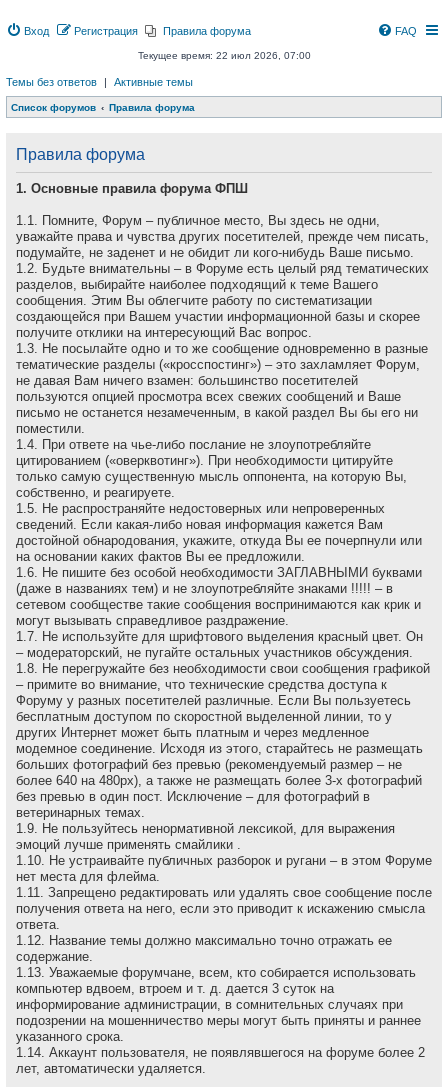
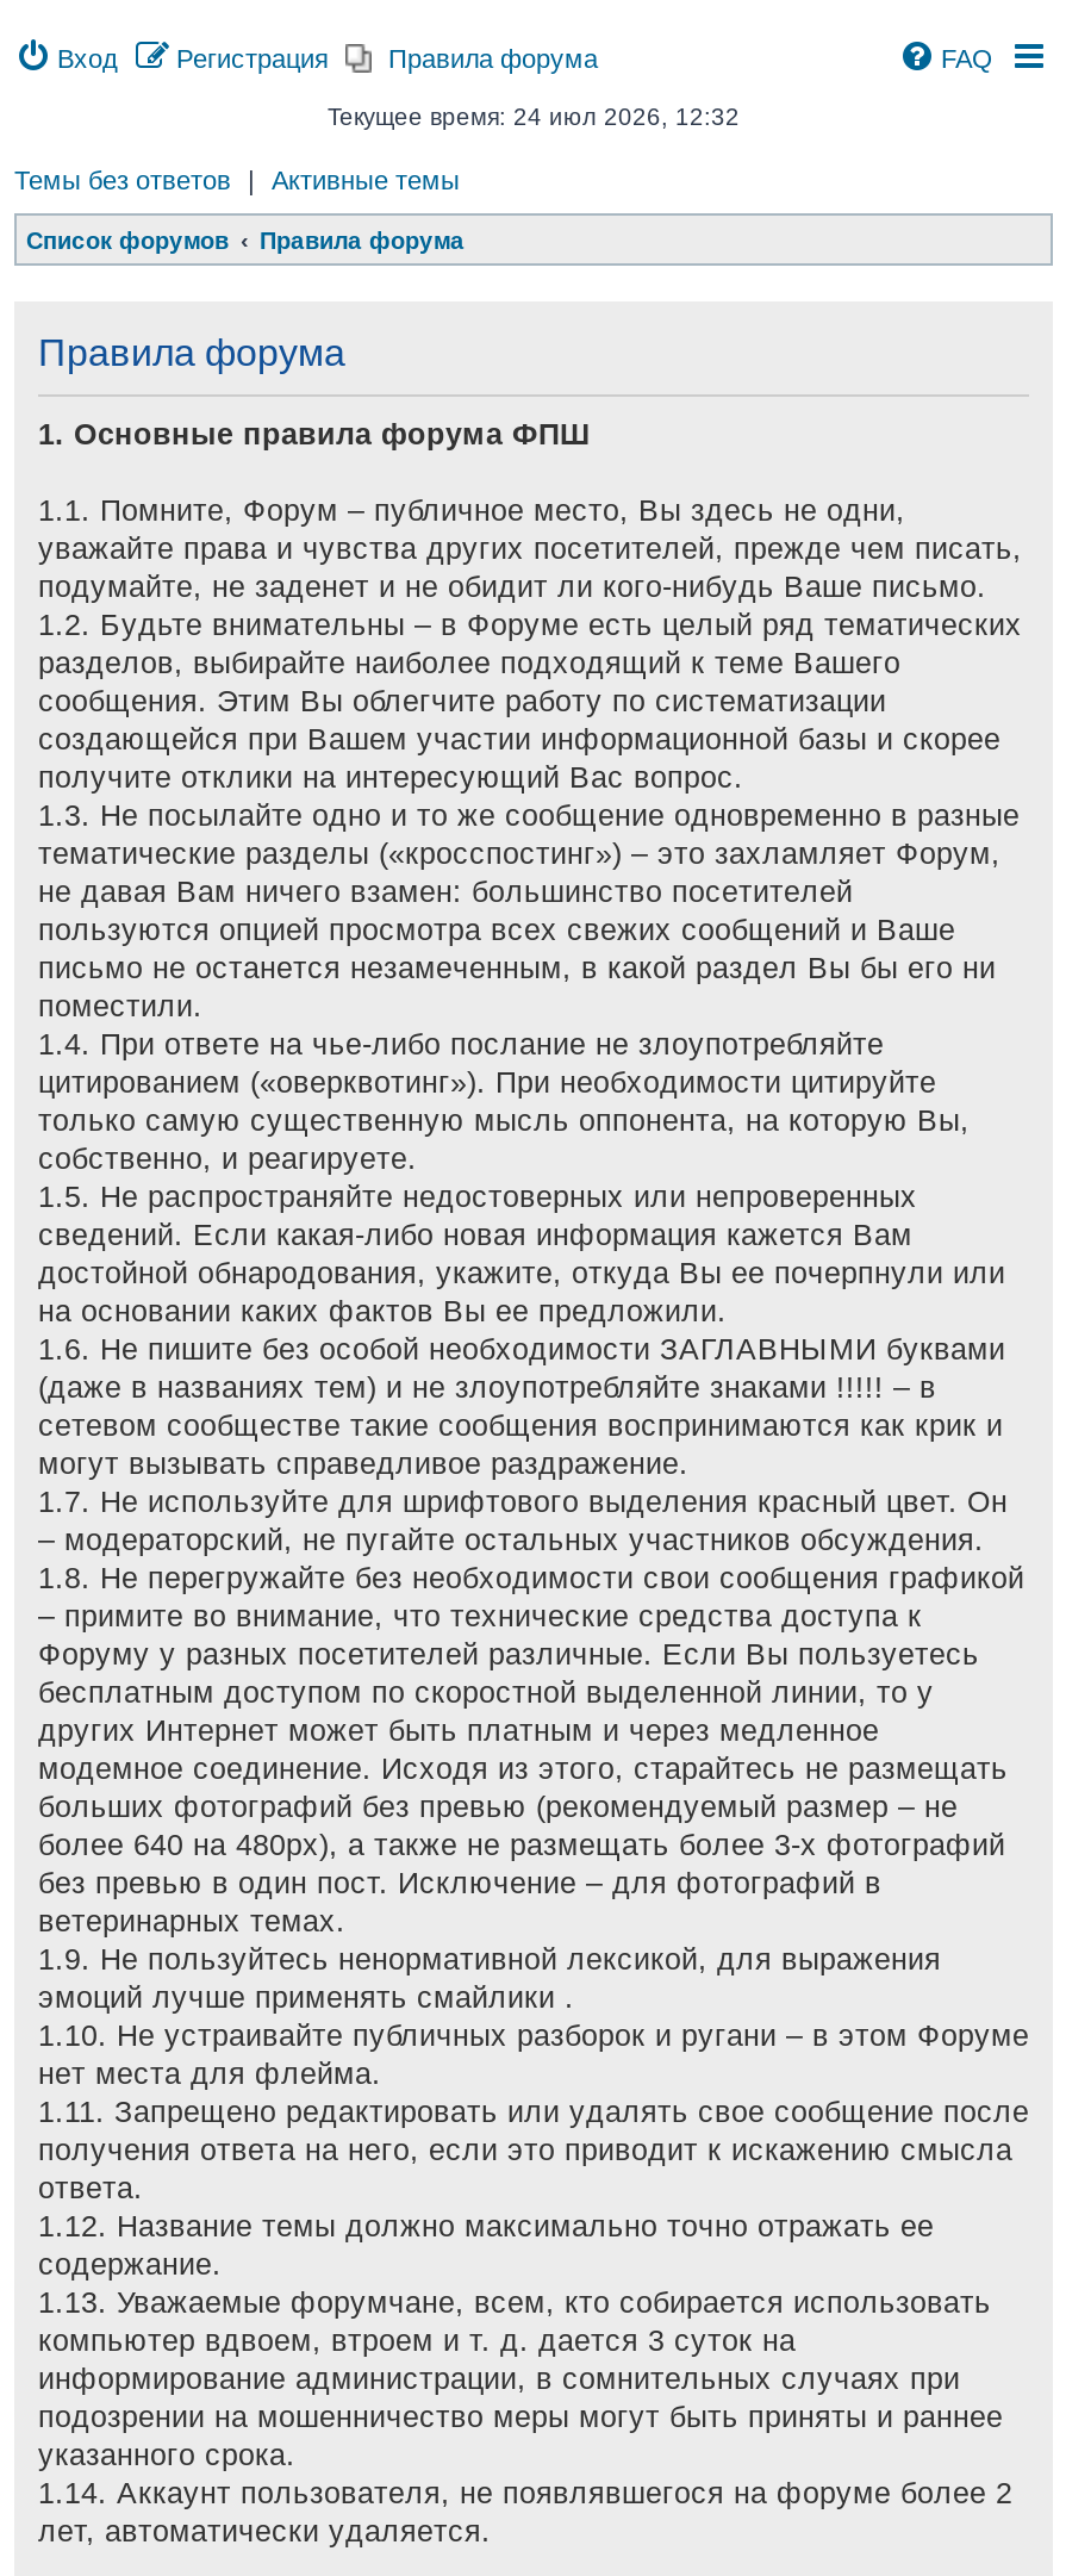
[137,50,310,61] Текущее время: 22 июл 2026, 07:00 -> [328,104,740,130] Текущее время: 24 июл 2026, 12:32

